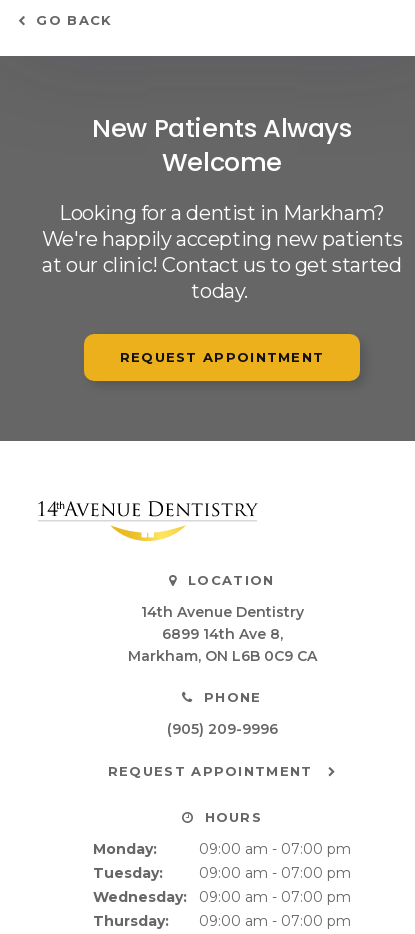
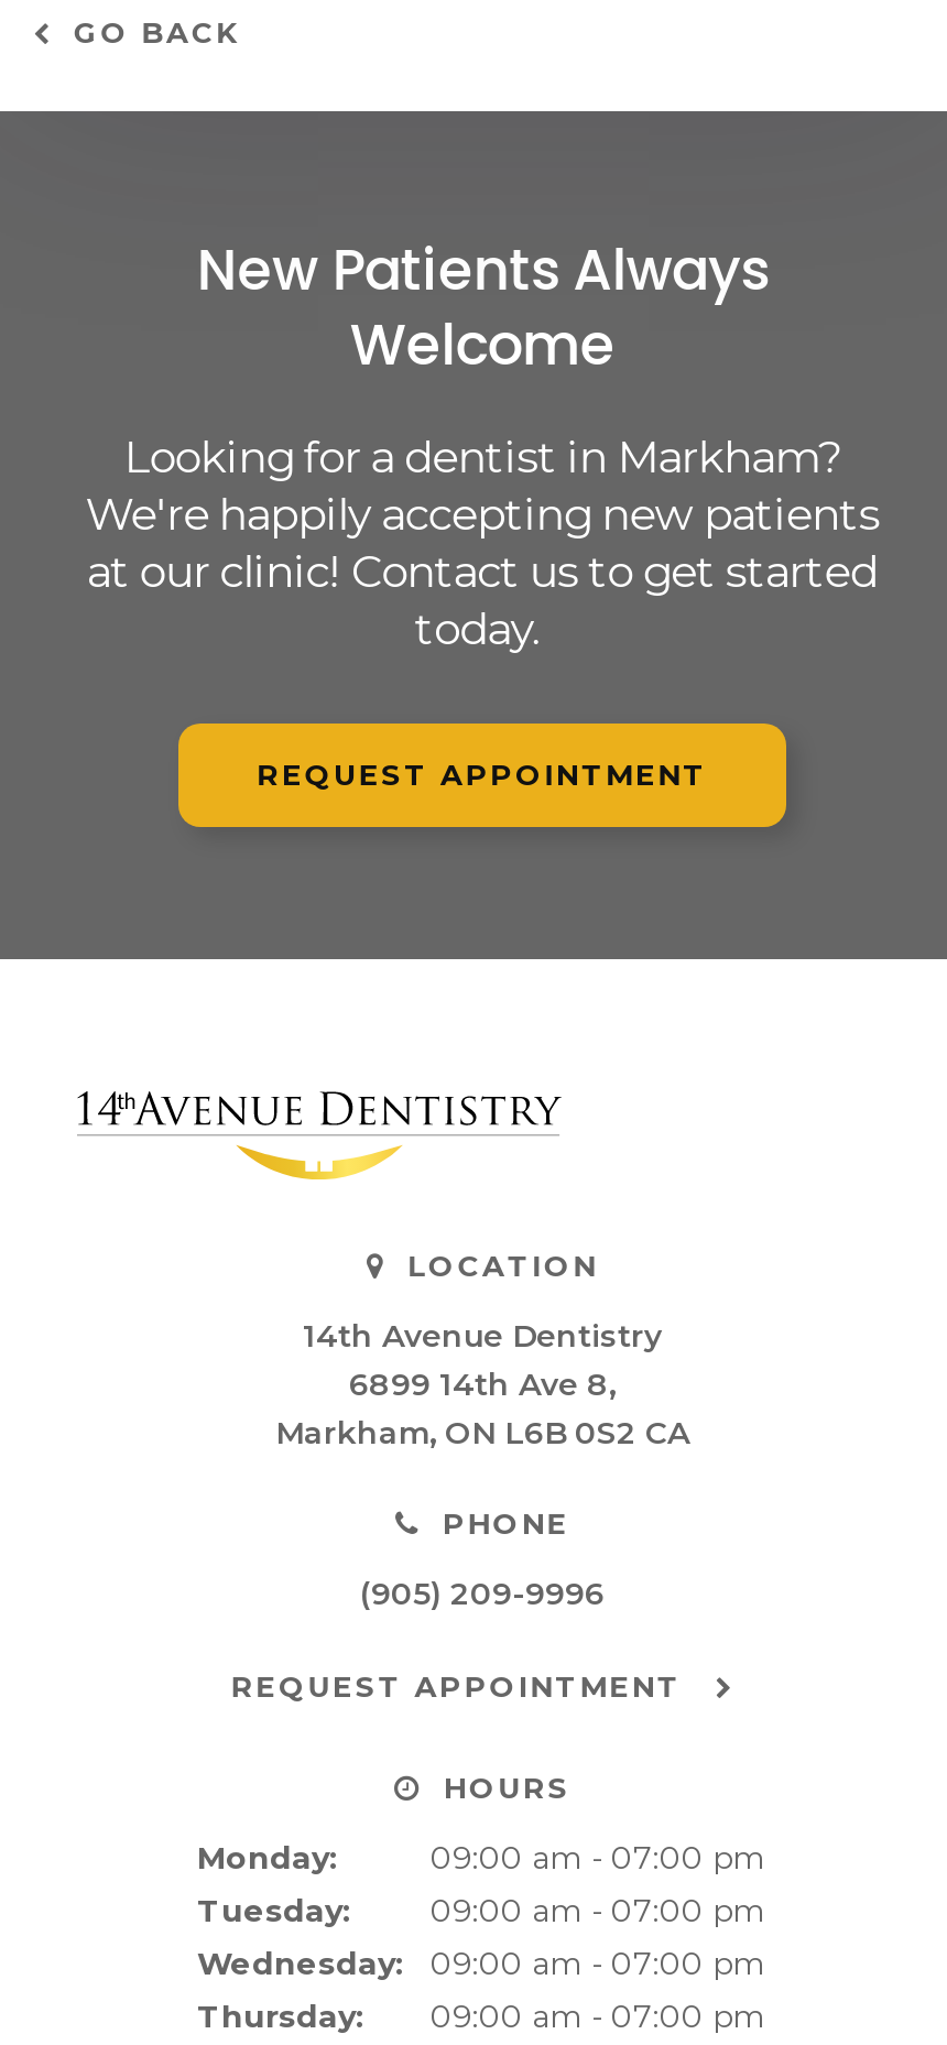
[127,647,316,665] Markham ON L6B 0C9 CA -> [275,1413,689,1453] Markham ON L6B 0S2 CA

